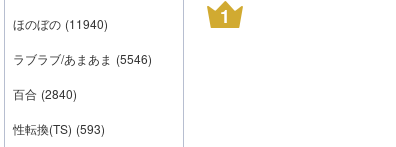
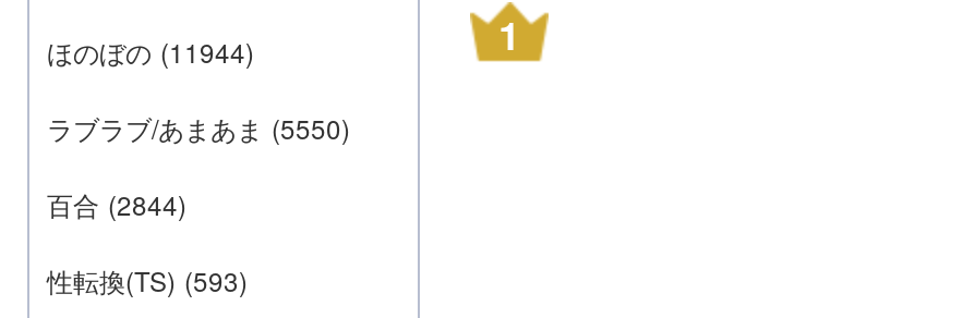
[13,15,108,32] ほのぼの (11940) -> [47,33,254,70] ほのぼの (11944)
[13,50,152,67] ラブラブ/あまあま (5546) -> [47,109,350,146] ラブラブ/あまあま (5550)
[13,85,77,102] 百合 (2840) -> [47,185,186,222] 百合 (2844)

